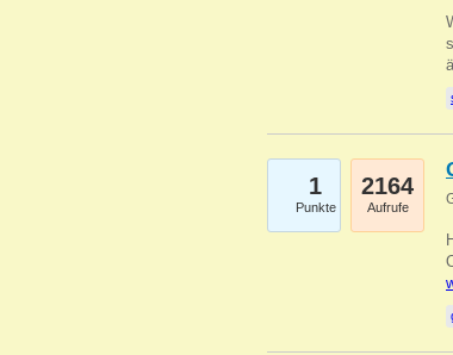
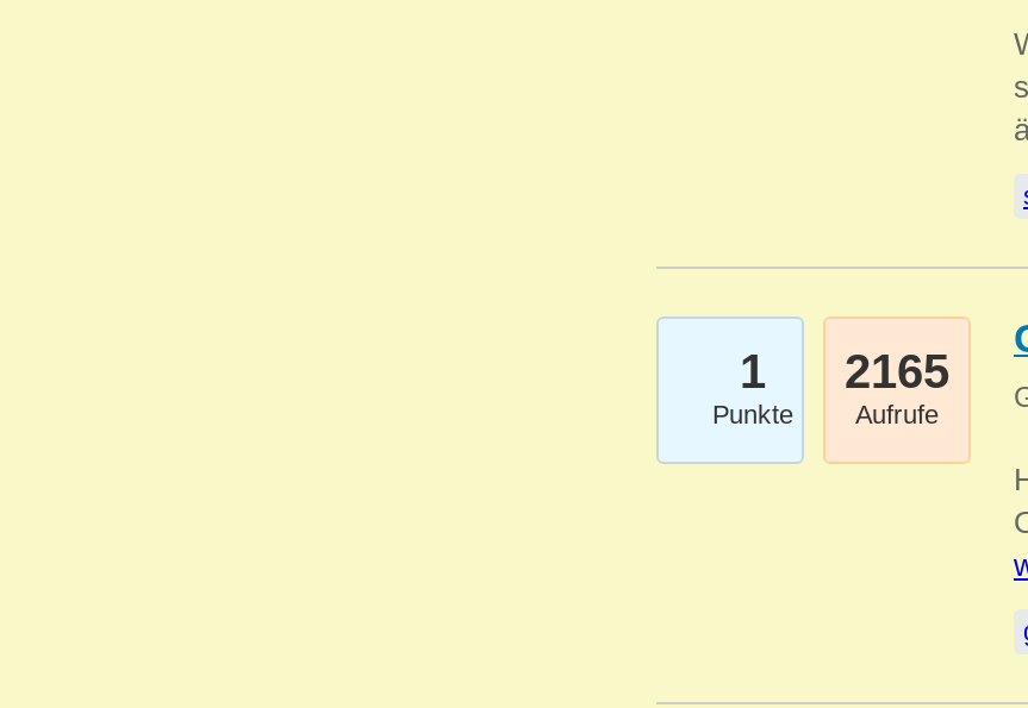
[361,173,414,199] 2164 -> [845,345,949,397] 2165

